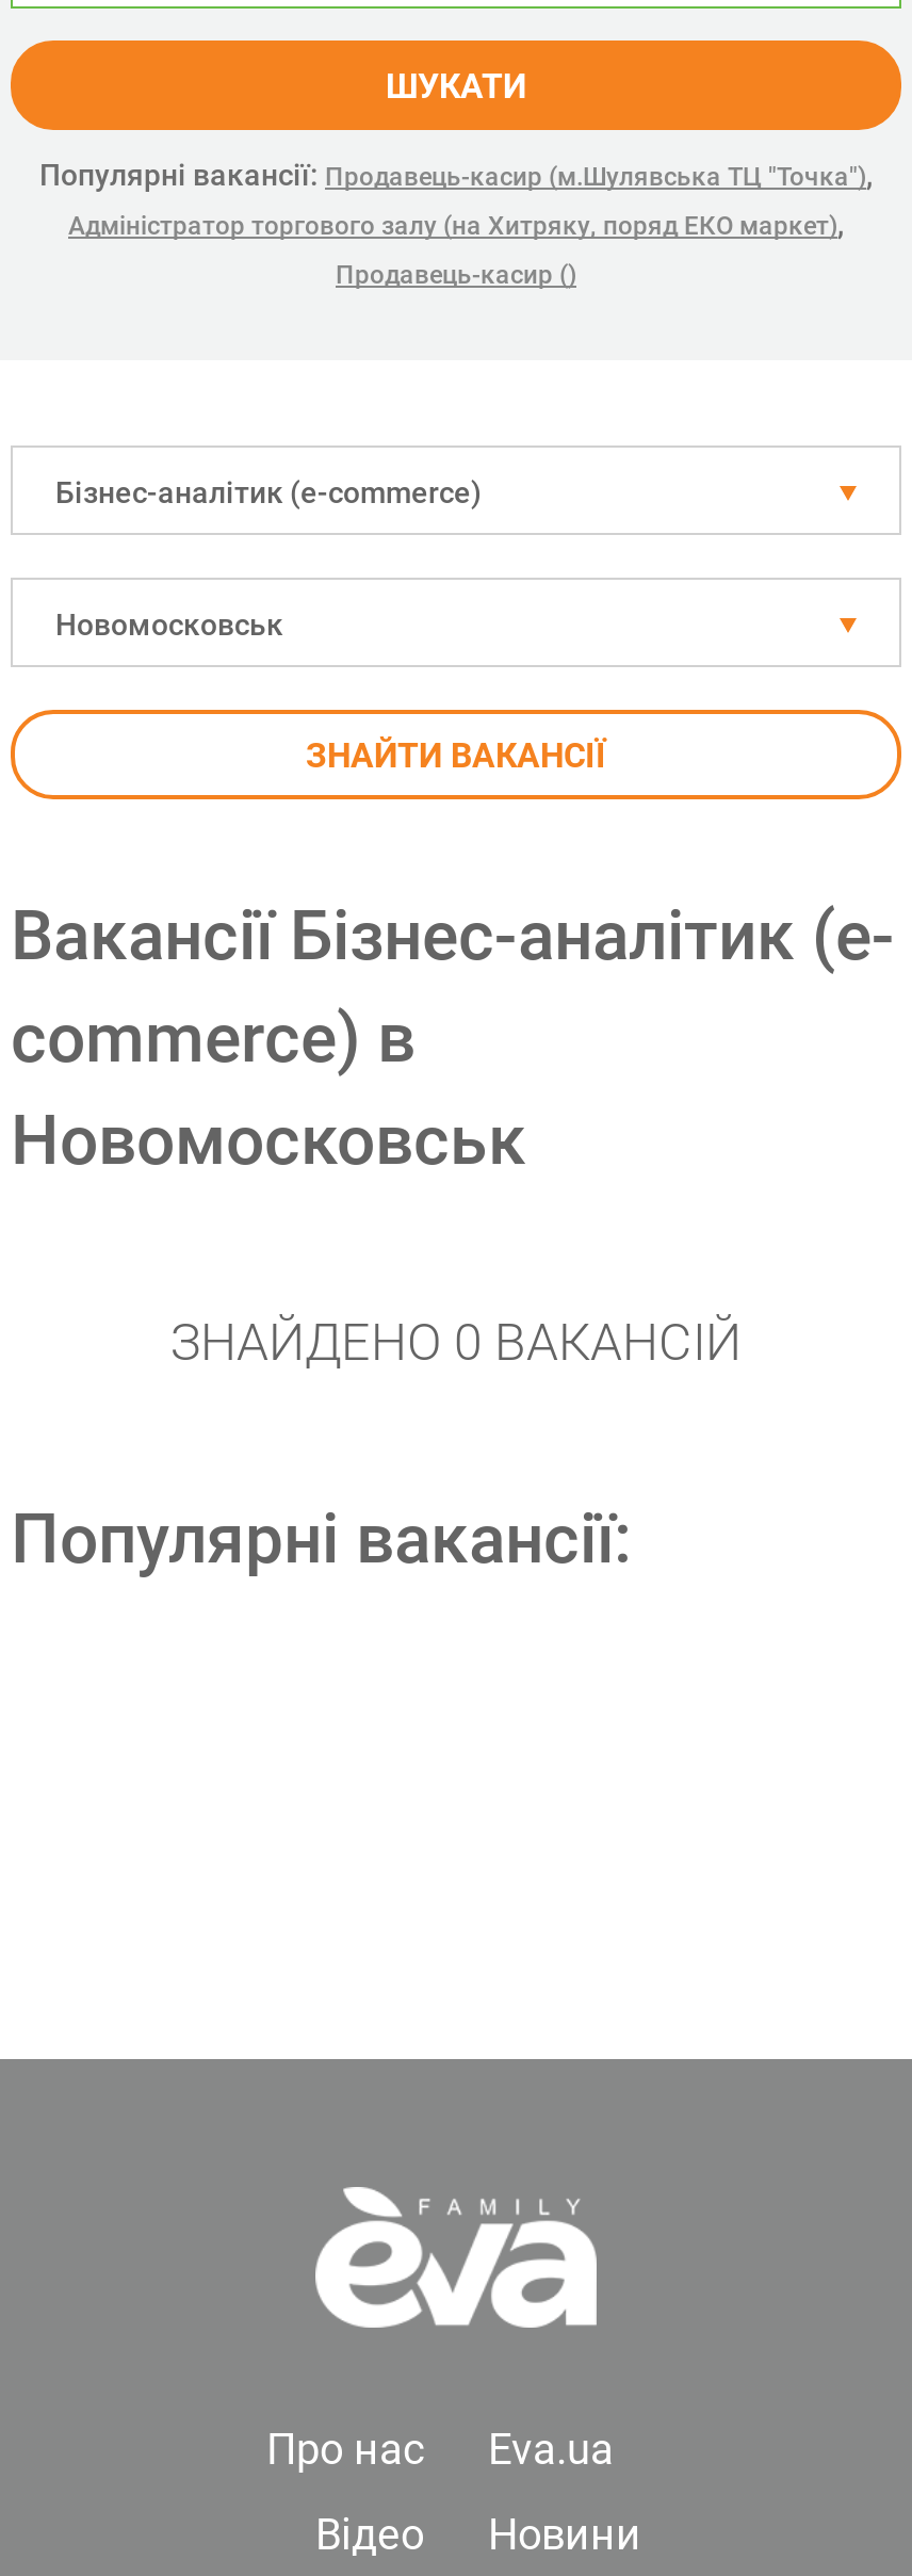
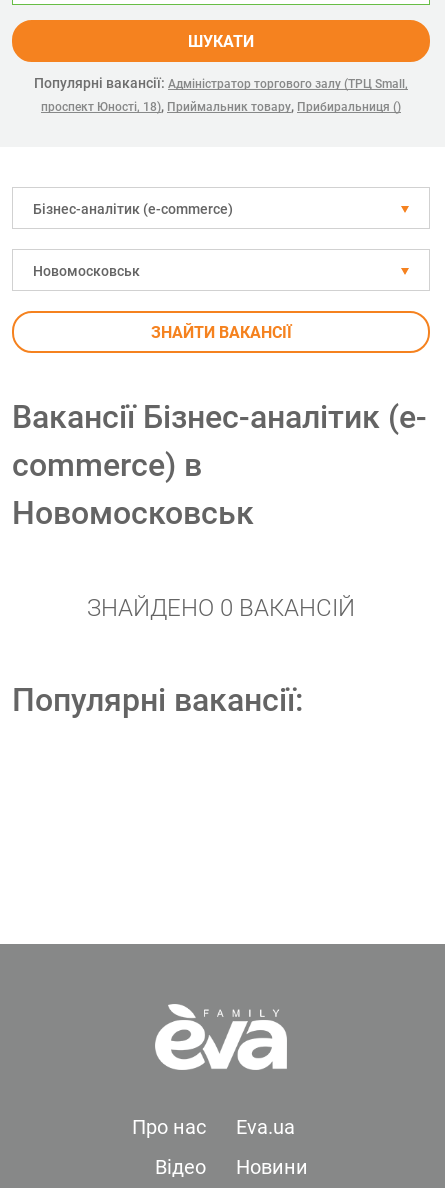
[39,158,873,290] Популярні вакансії: Продавець-касир (м.Шулявська ТЦ "Точка"), | Адміністратор торгового залу (на Хитряку, поряд ЕКО маркет), | Продавець-касир () -> [34,75,408,114] Популярні вакансії: Адміністратор торгового залу (ТРЦ Small, | проспект Юності, 18), Приймальник товару, Прибиральниця ()

